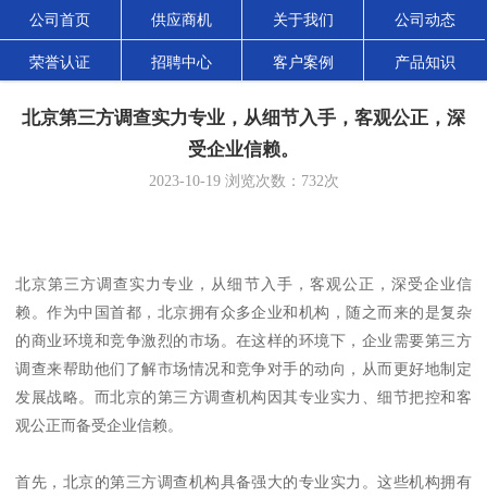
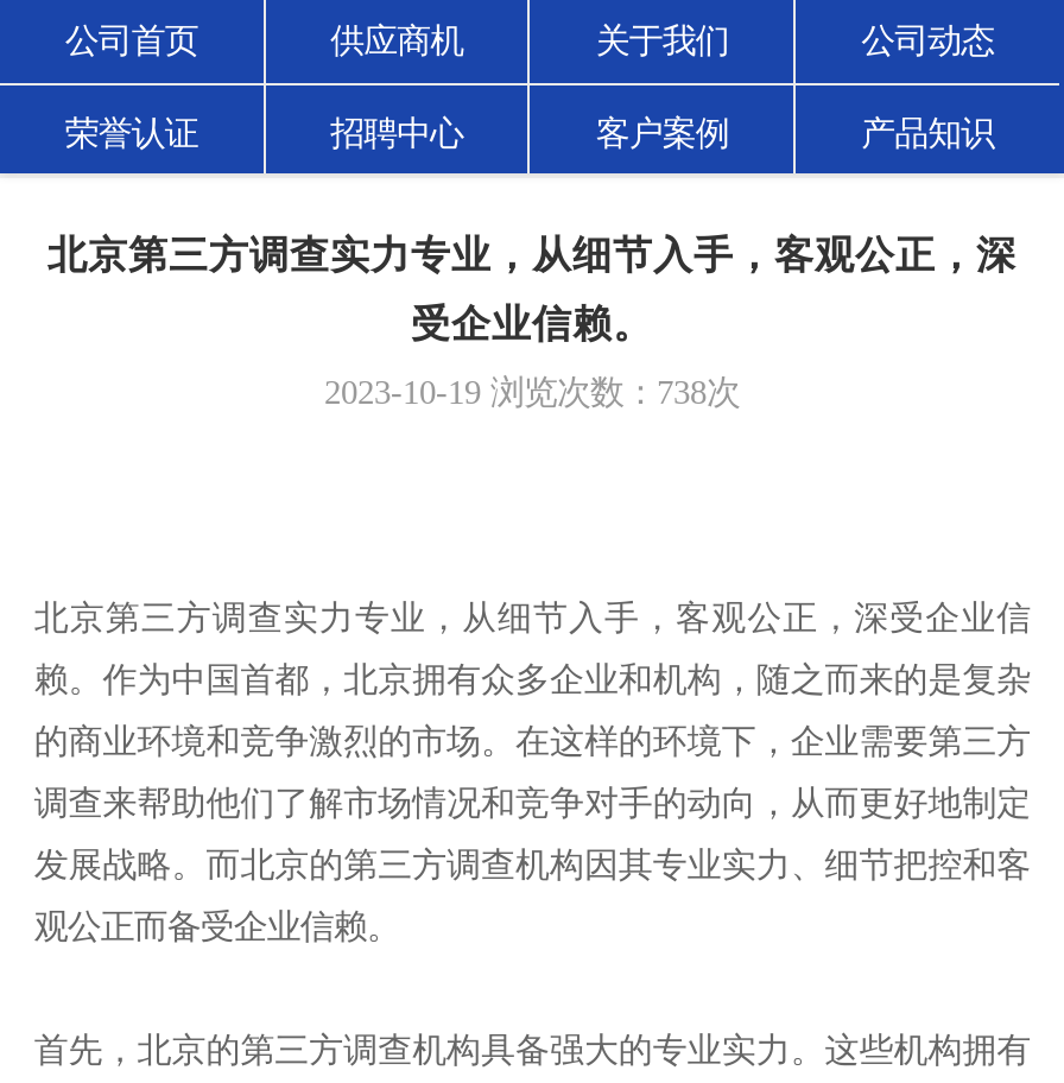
[148,172,339,190] 2023-10-19浏览次数：732次 -> [324,374,740,412] 2023-10-19浏览次数：738次

